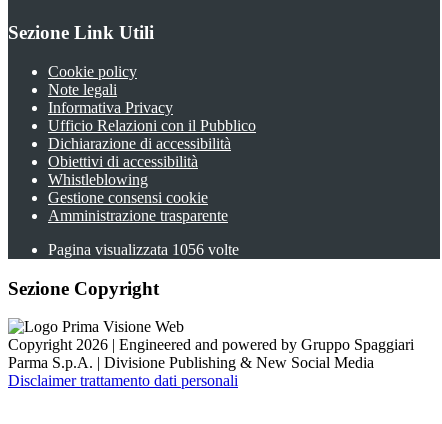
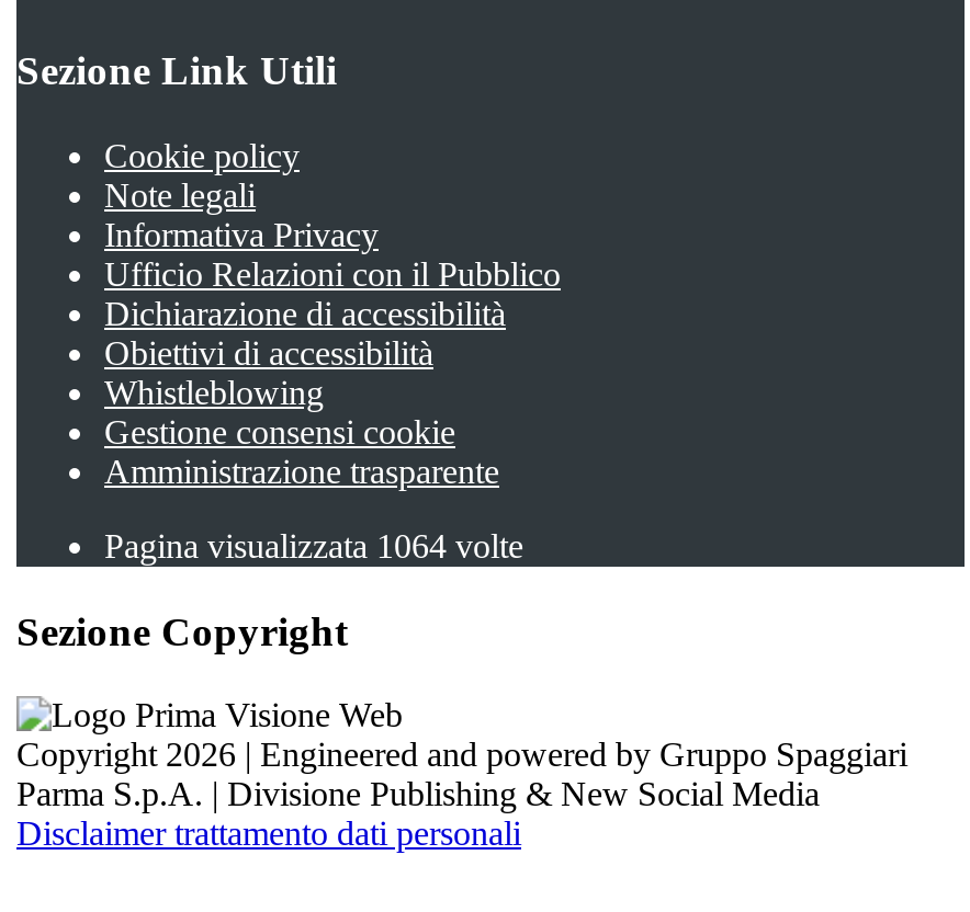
[48,241,239,258] Pagina visualizzata 1056 volte -> [104,527,523,564] Pagina visualizzata 1064 volte

